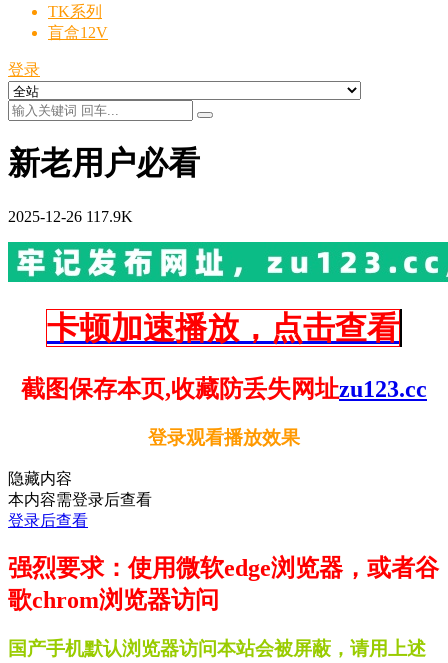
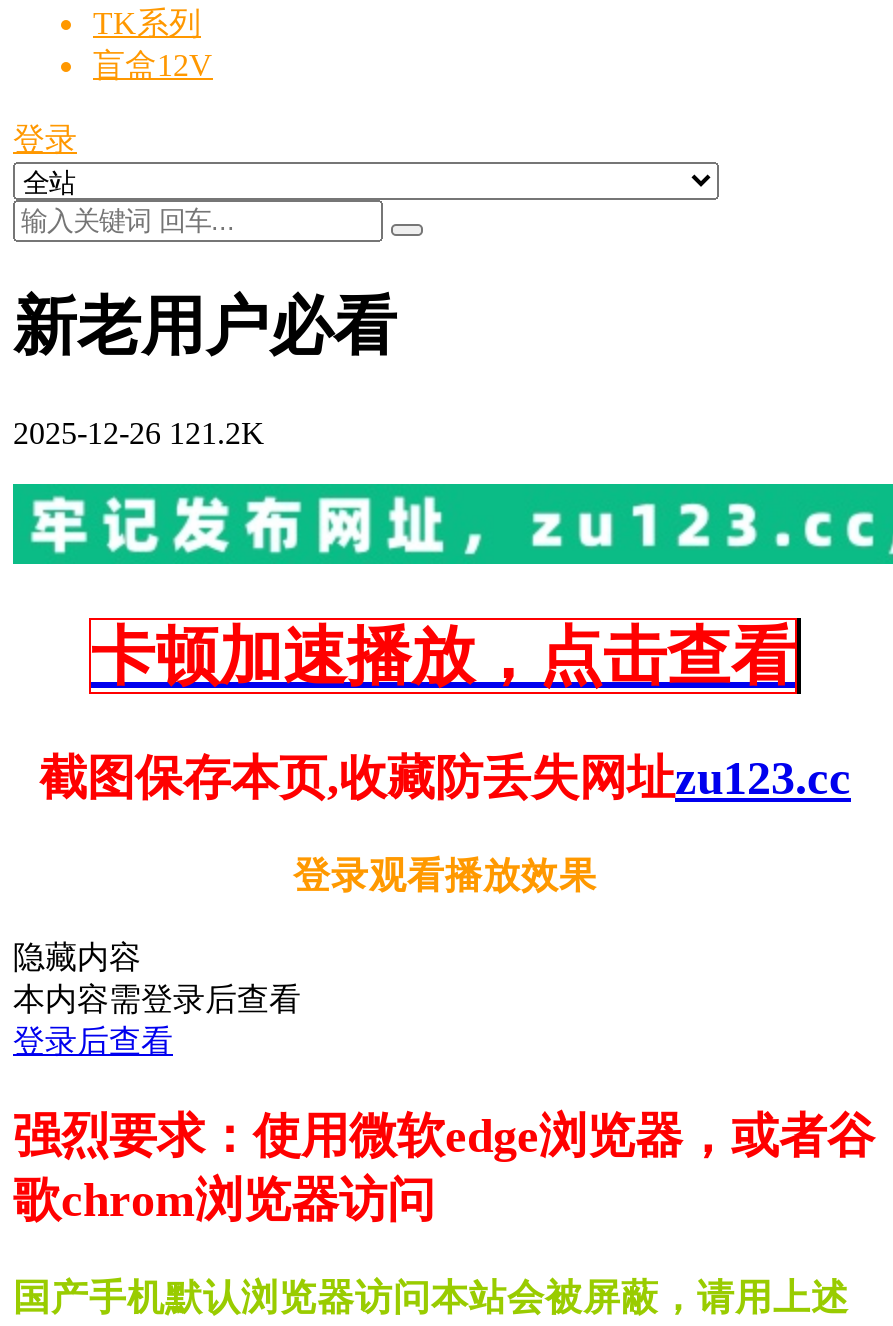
[8,208,133,225] 2025-12-26 117.9K -> [13,416,265,450] 2025-12-26 121.2K

